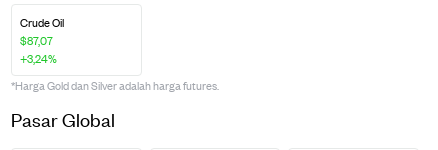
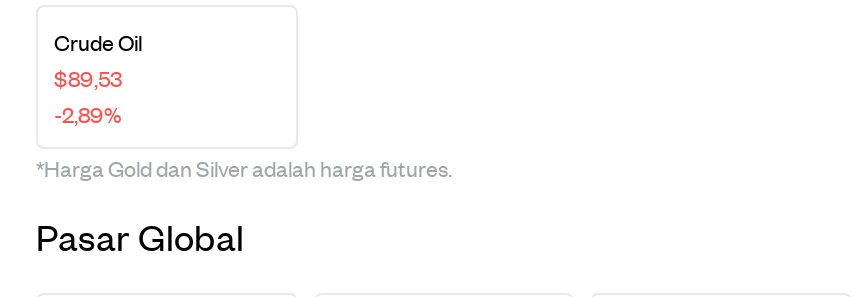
[20,31,53,49] $87,07 -> [54,59,122,95] $89,53
[20,49,57,67] +3,24% -> [54,95,122,131] -2,89%

